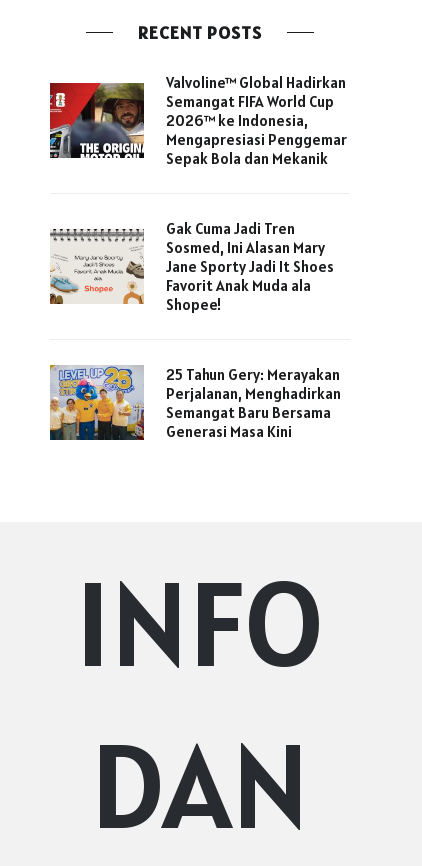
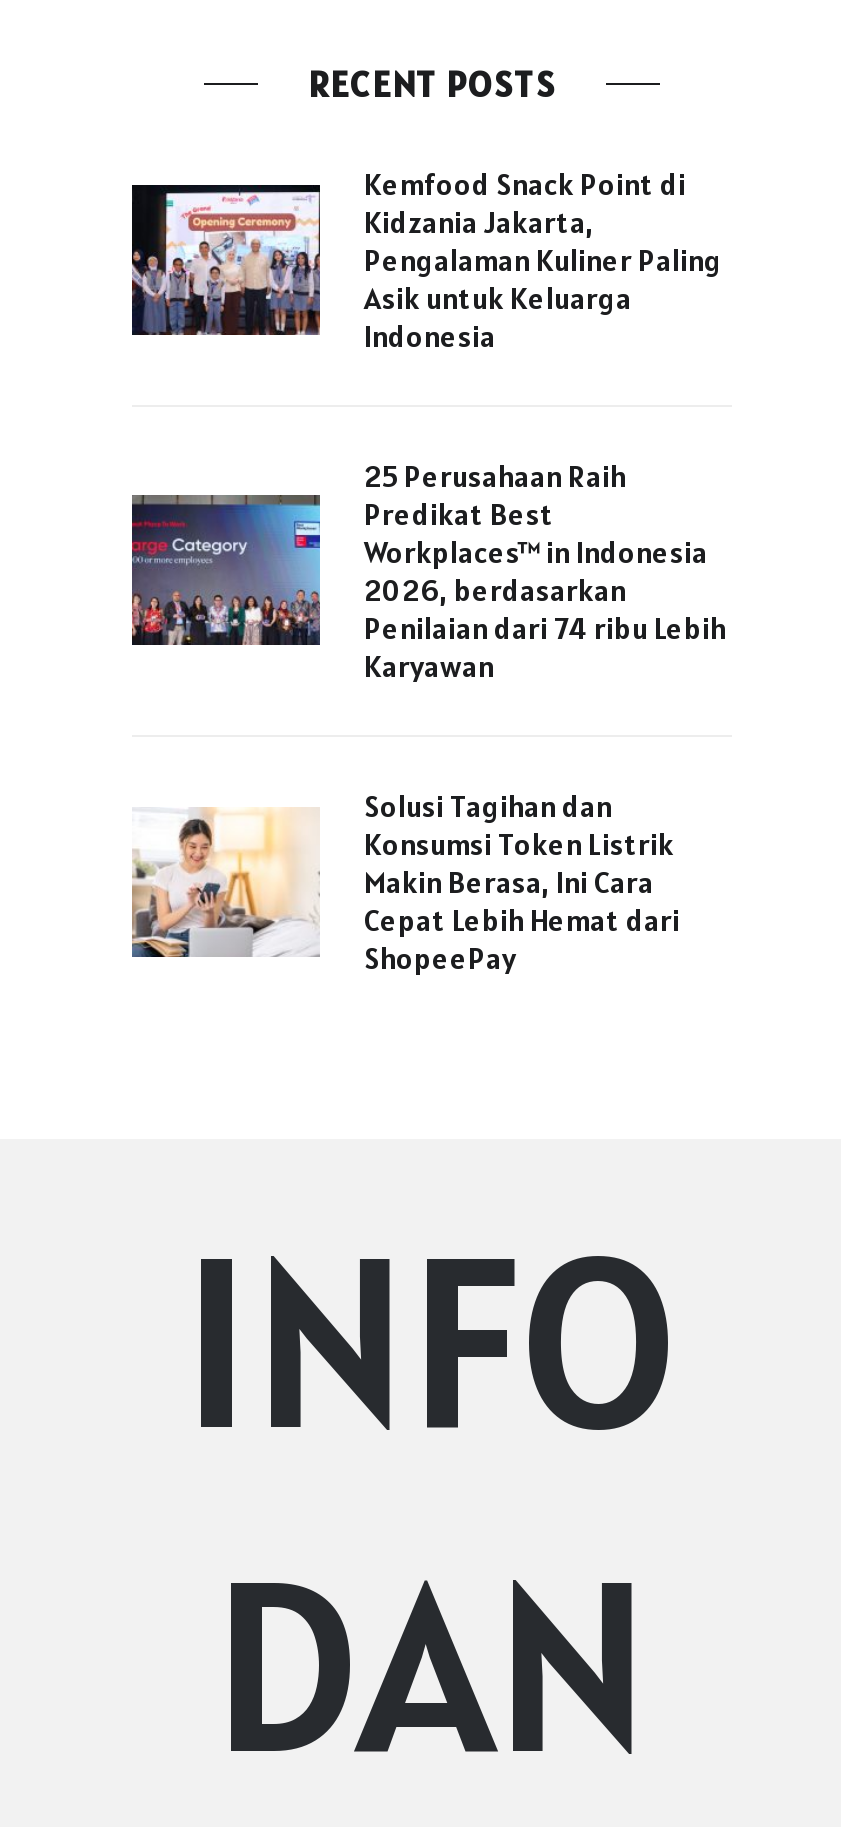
[49,73,347,168] [image] | Valvoline™ Global Hadirkan | Semangat FIFA World Cup | 2026™ ke Indonesia, | Mengapresiasi Penggemar | Sepak Bola dan Mekanik -> [130,164,722,354] [image] | Kemfood Snack Point di | Kidzania Jakarta, | Pengalaman Kuliner Paling | Asik untuk Keluarga | Indonesia
[50,219,334,314] [image] | Gak Cuma Jadi Tren | Sosmed, Ini Alasan Mary | Jane Sporty Jadi It Shoes | Favorit Anak Muda ala | Shopee! -> [130,456,726,684] [image] | 25 Perusahaan Raih | Predikat Best | Workplaces™ in Indonesia | 2026, berdasarkan | Penilaian dari 74 ribu Lebih | Karyawan
[49,364,341,441] [image] | 25 Tahun Gery: Merayakan | Perjalanan, Menghadirkan | Semangat Baru Bersama | Generasi Masa Kini -> [130,786,680,976] [image] | Solusi Tagihan dan | Konsumsi Token Listrik | Makin Berasa, Ini Cara | Cepat Lebih Hemat dari | ShopeePay

